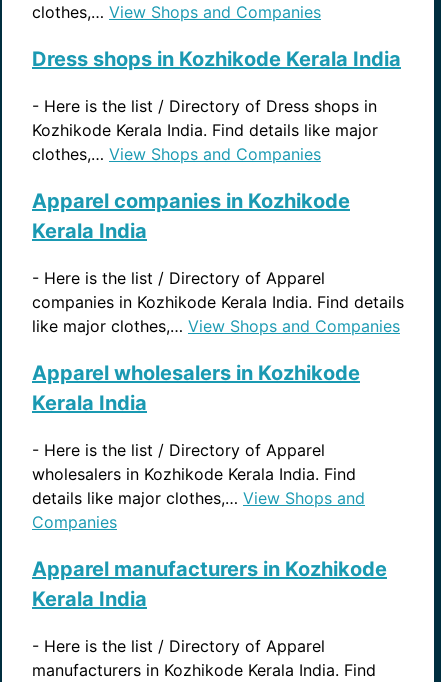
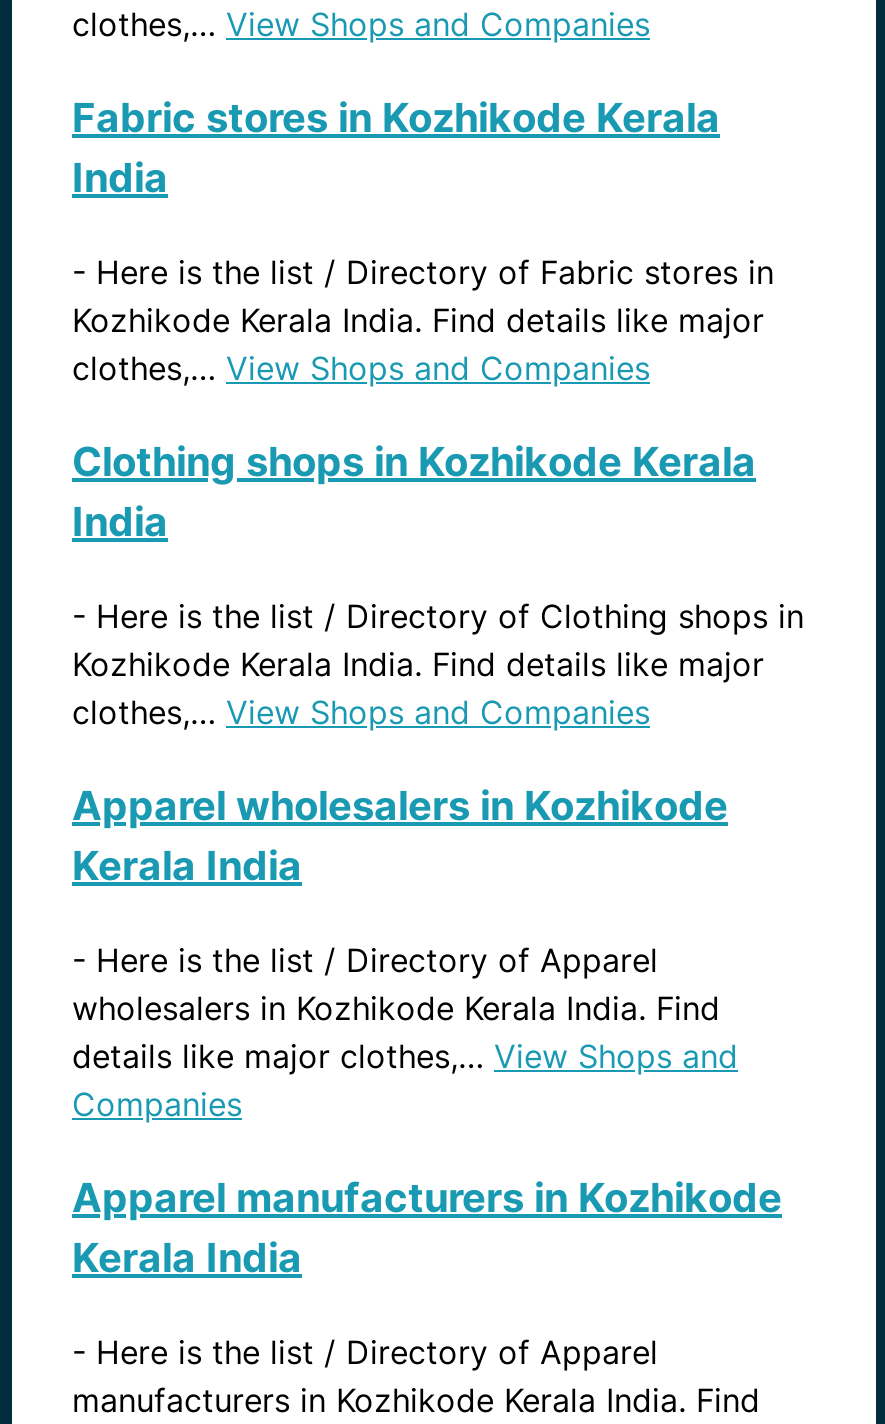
[32,47,401,71] Dress shops in Kozhikode Kerala India -> [72,94,720,202] Fabric stores in Kozhikode Kerala | India
[32,96,377,116] - Here is the list / Directory of Dress shops in -> [72,252,774,292] - Here is the list / Directory of Fabric stores in
[32,189,350,243] Apparel companies in Kozhikode | Kerala India -> [72,438,756,546] Clothing shops in Kozhikode Kerala | India
[32,268,404,336] - Here is the list / Directory of Apparel | companies in Kozhikode Kerala India. Find details | like major clothes,… View Shops and Companies -> [72,596,804,732] - Here is the list / Directory of Clothing shops in | Kozhikode Kerala India. Find details like major | clothes,… View Shops and Companies

